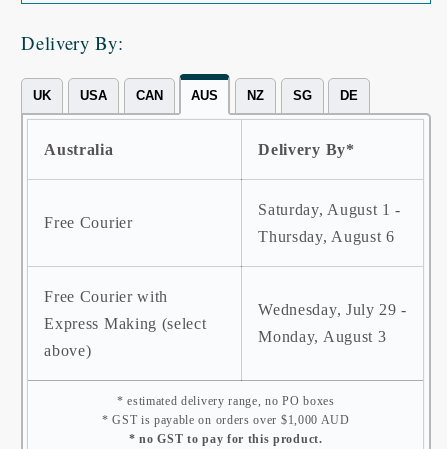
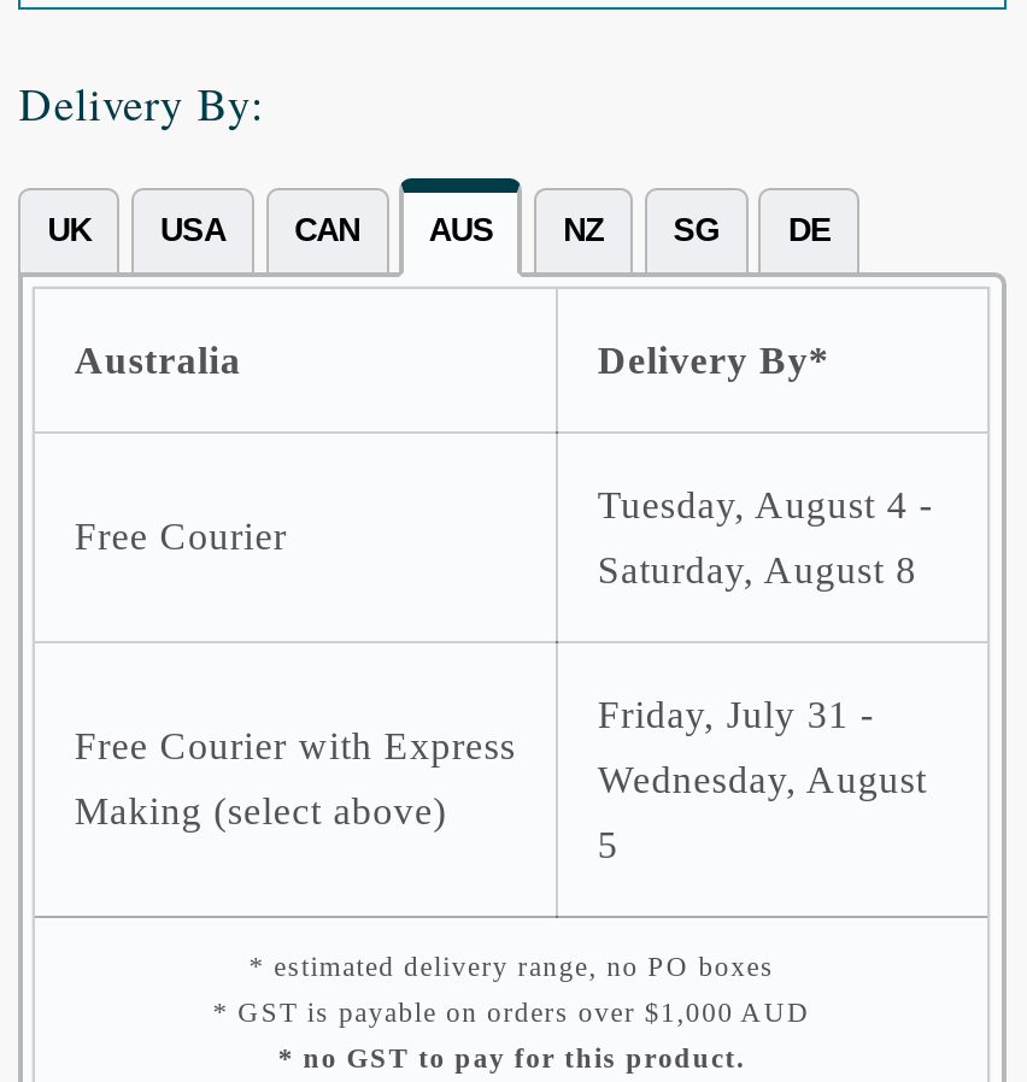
[258,201,401,218] Saturday, August 1 - -> [597,485,933,526] Tuesday, August 4 -
[258,228,395,245] Thursday, August 6 -> [597,550,917,591] Saturday, August 8
[44,288,168,305] Free Courier with -> [74,726,516,767] Free Courier with Express
[258,301,407,318] Wednesday, July 29 - -> [597,760,927,801] Wednesday, August
[44,315,206,332] Express Making (select -> [74,791,447,832] Making (select above)
[258,328,386,345] Monday, August 3 -> [597,825,618,866] 5
[44,342,91,359] above) -> [597,695,874,736] Friday, July 31 -

